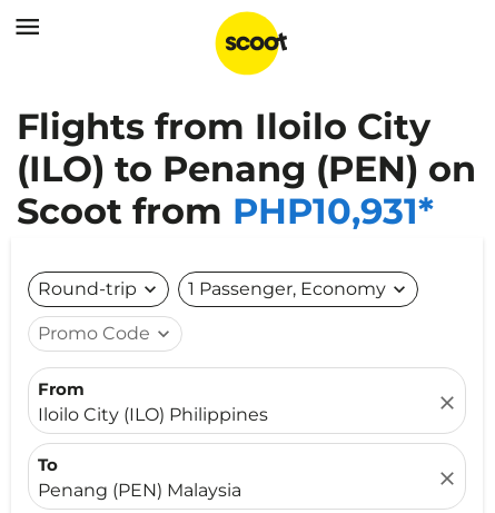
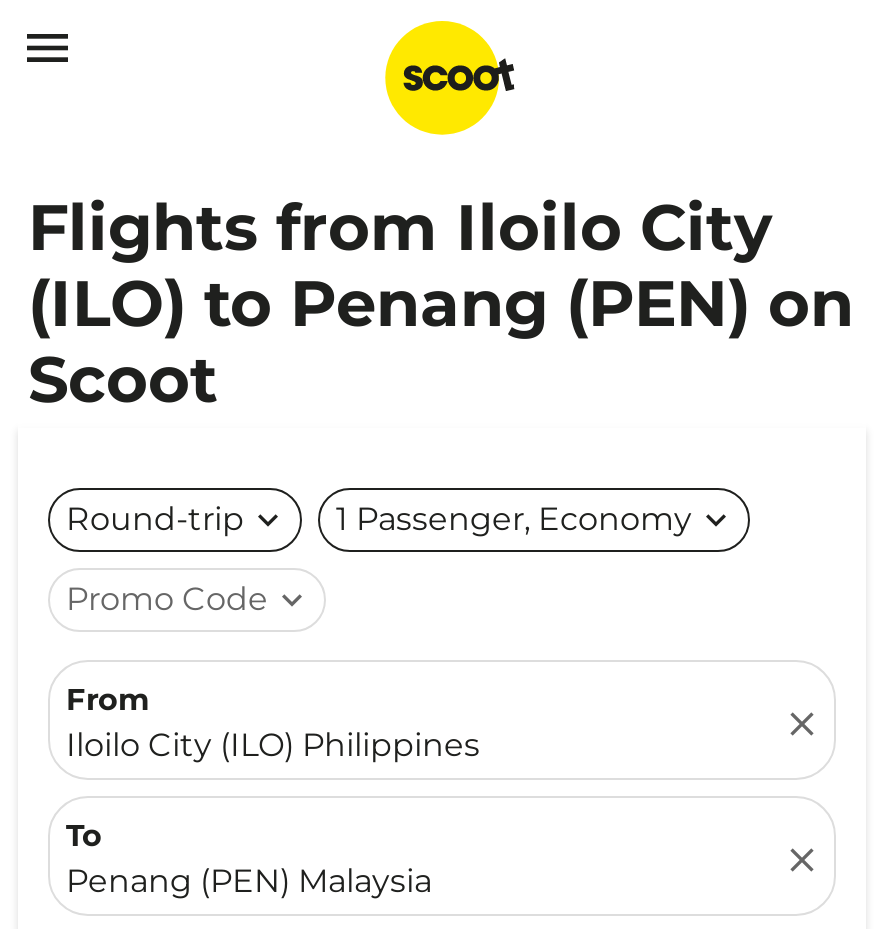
[17,189,434,233] Scoot from PHP10,931* -> [28,340,218,418] Scoot

